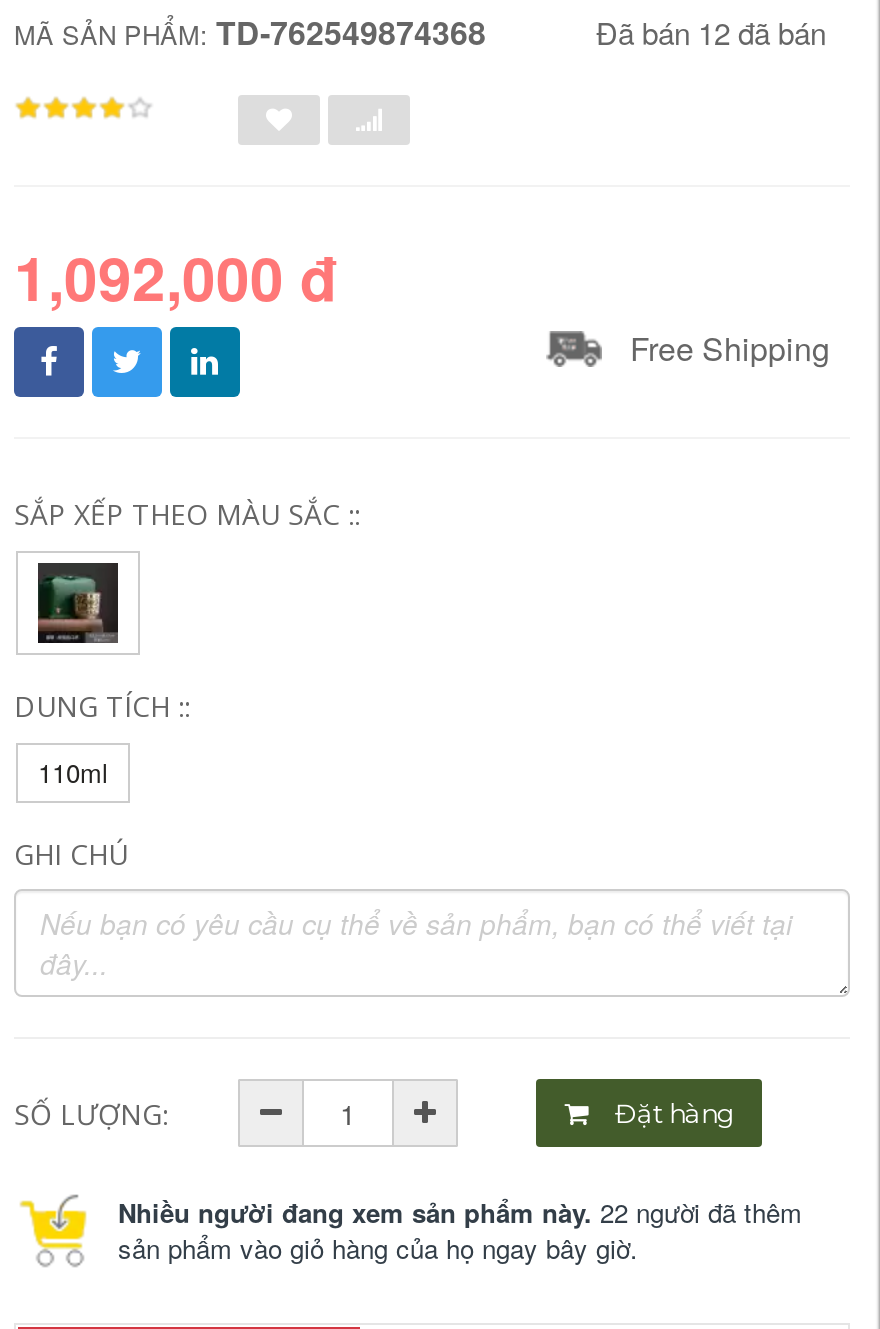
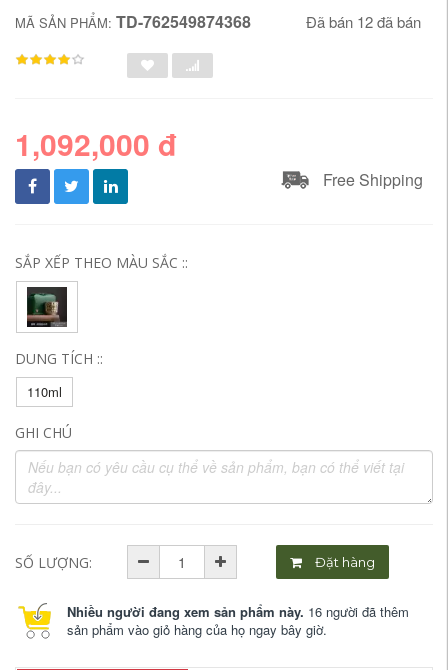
[118,1193,802,1231] Nhiều người đang xem sản phẩm này. 22 người đã thêm -> [67,602,409,621] Nhiều người đang xem sản phẩm này. 16 người đã thêm

